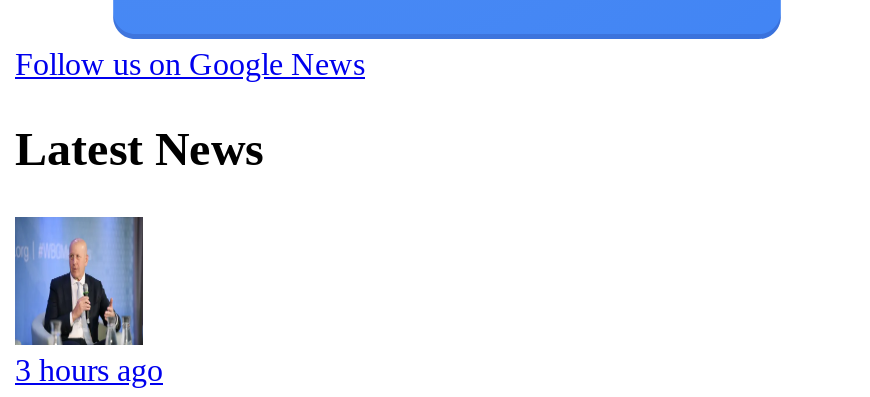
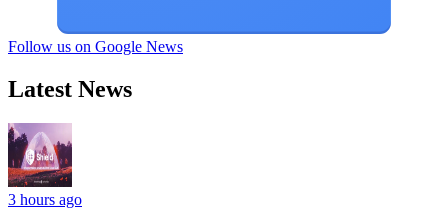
[13,215,145,347] [image] -> [7,123,73,188] [image]

